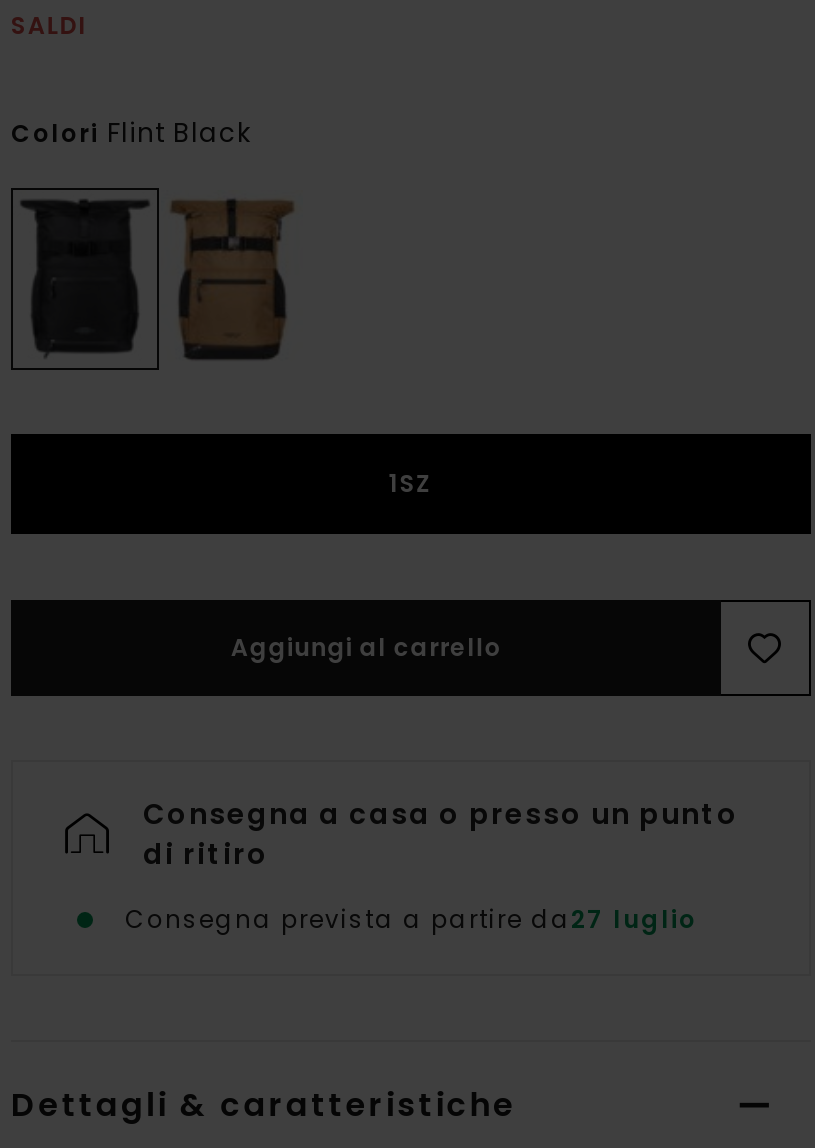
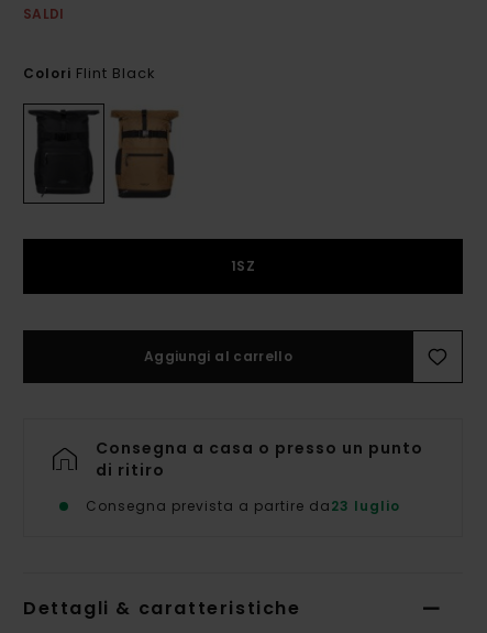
[125,903,697,937] Consegna prevista a partire da 27 luglio -> [86,497,400,516] Consegna prevista a partire da 23 luglio

